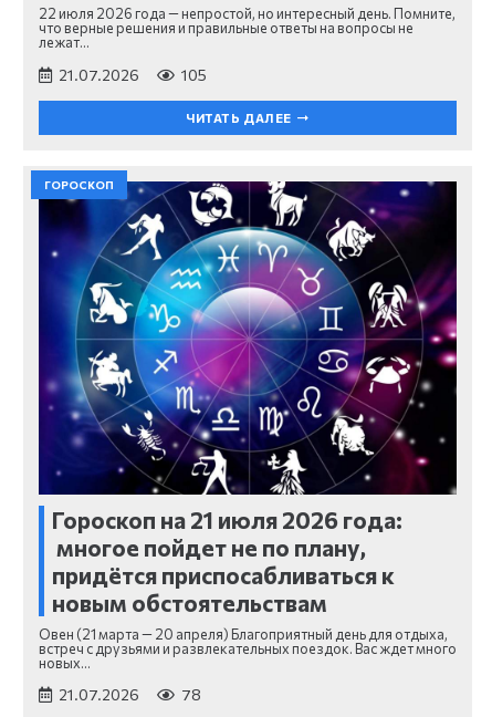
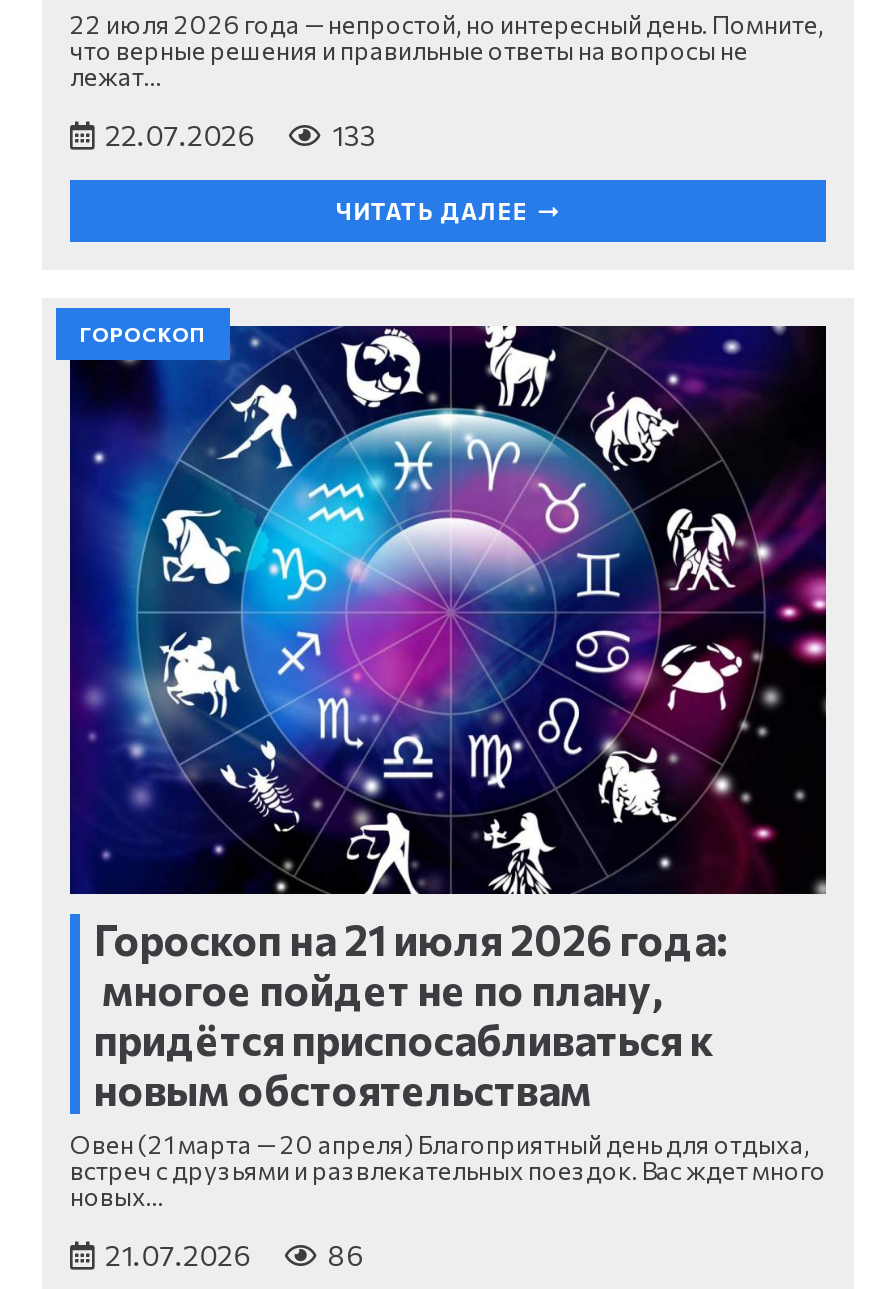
[58,65,139,84] 21.07.2026 -> [105,118,255,152] 22.07.2026
[181,65,207,84] 105 -> [332,118,376,152] 133
[181,685,201,704] 78 -> [328,1239,364,1273] 86

